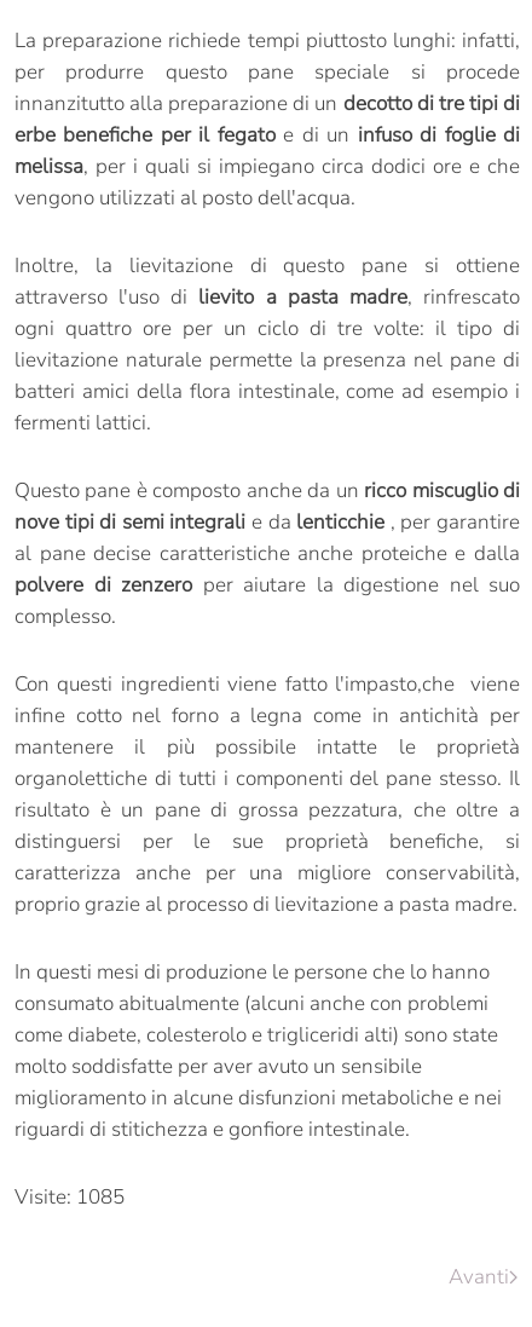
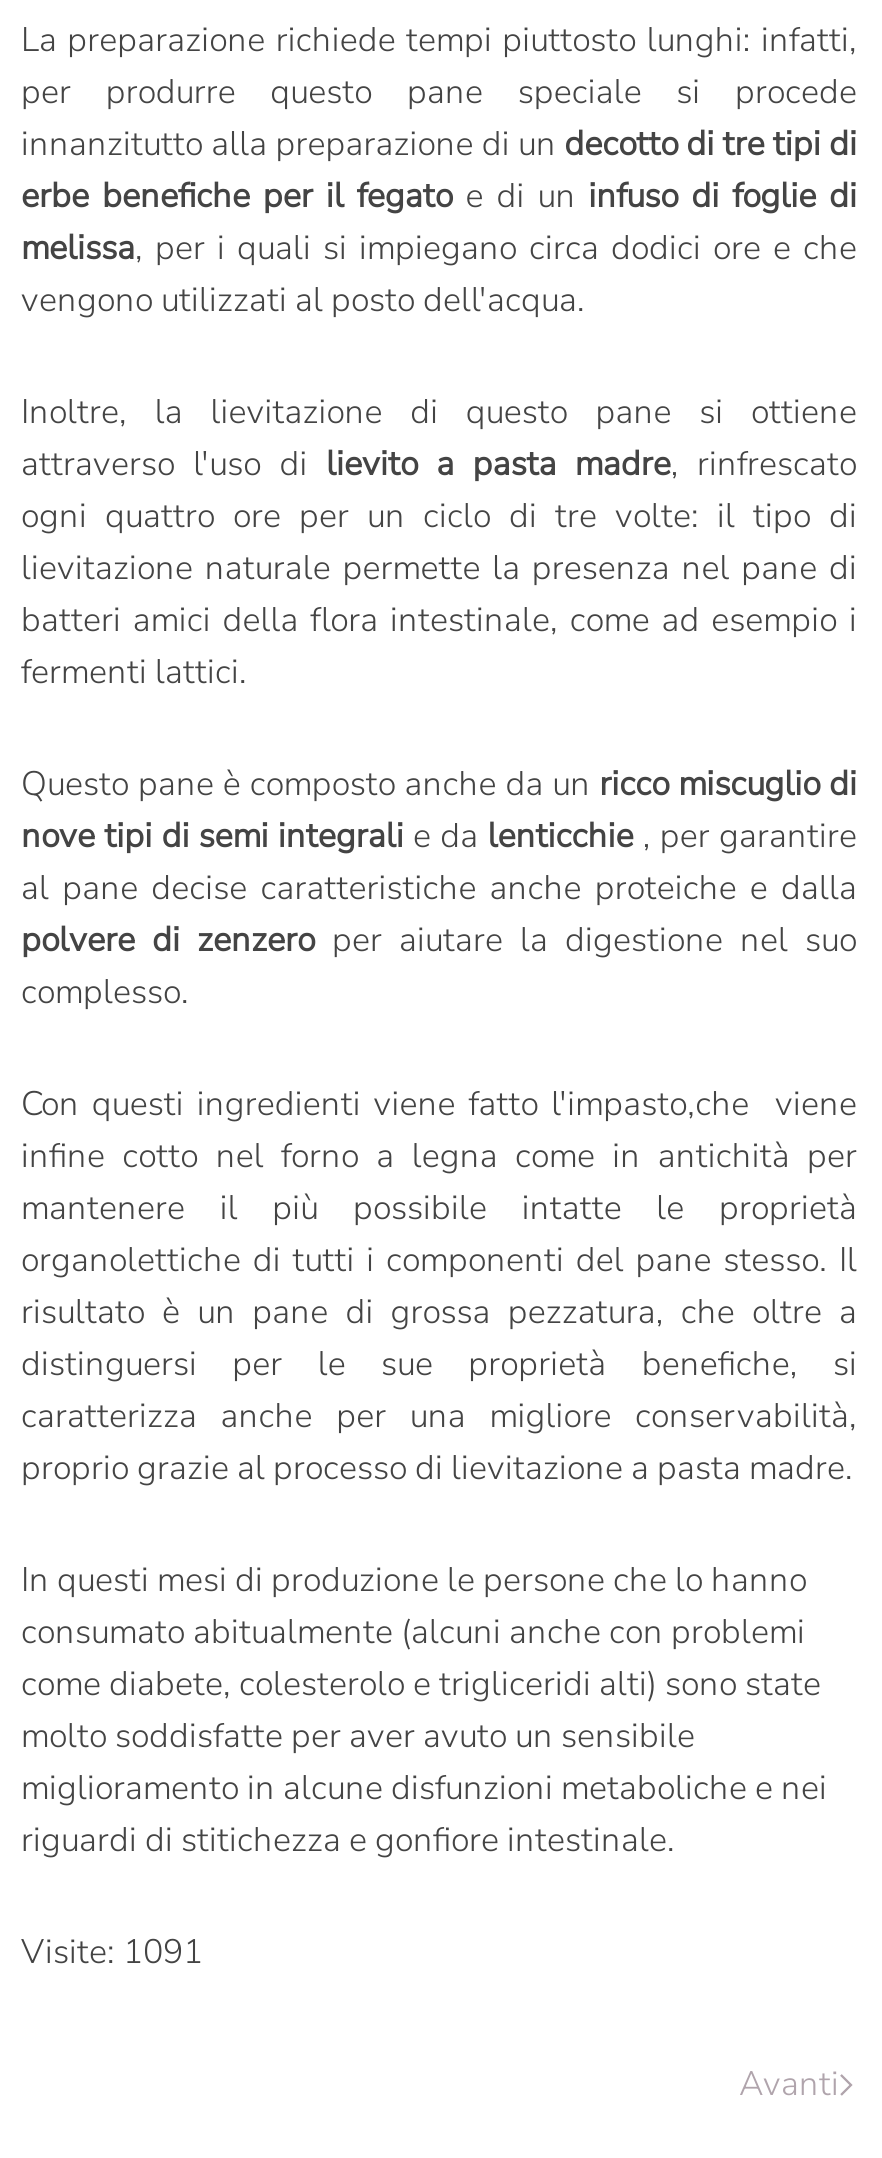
[15,1183,125,1211] Visite: 1085 -> [21,1928,203,1974] Visite: 1091

